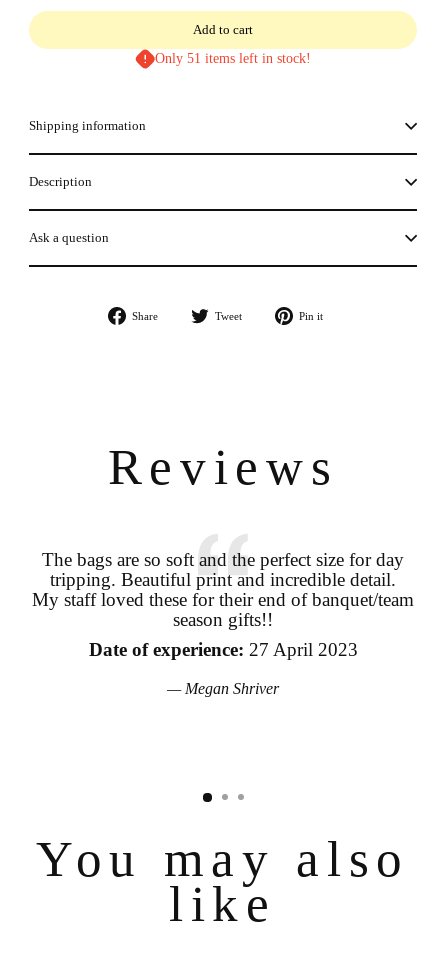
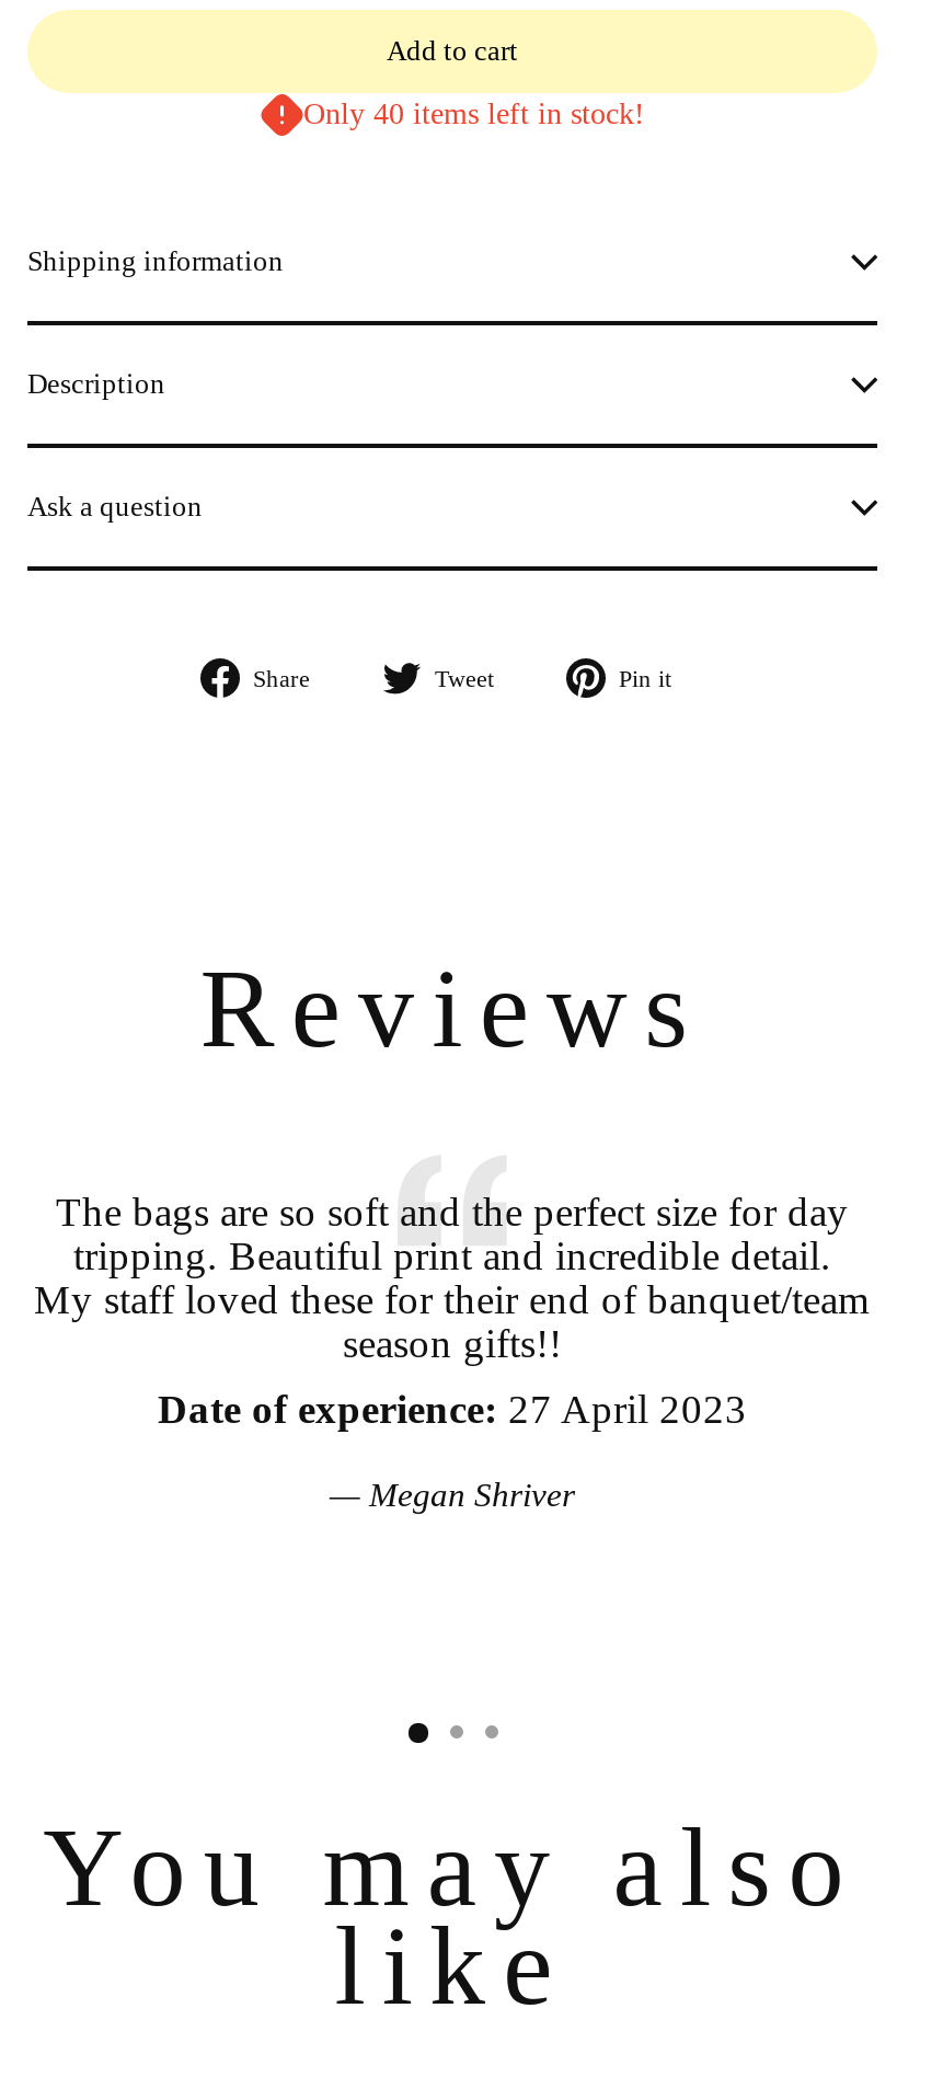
[155,51,311,66] Only 51 items left in stock! -> [303,97,645,130] Only 40 items left in stock!

